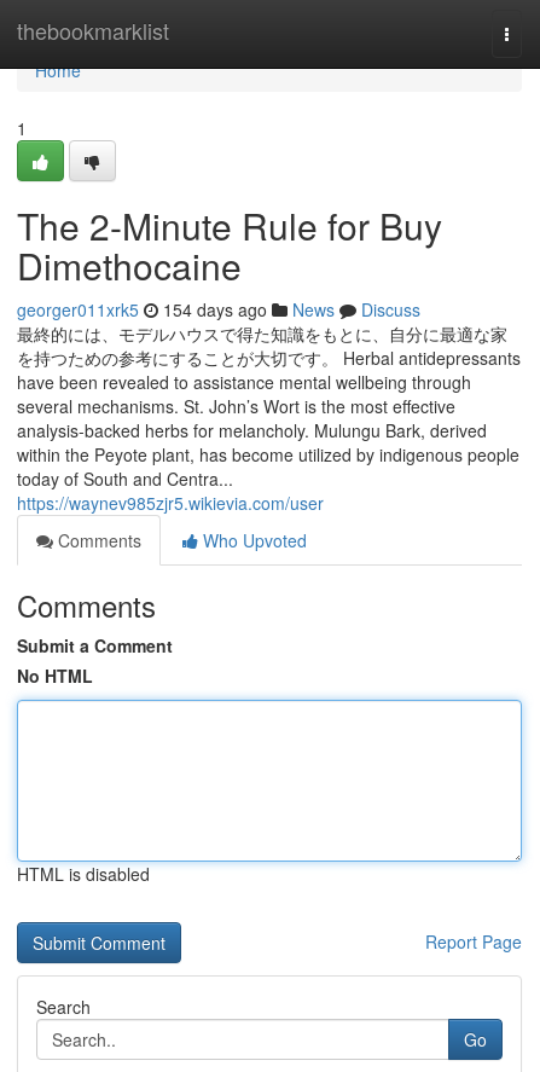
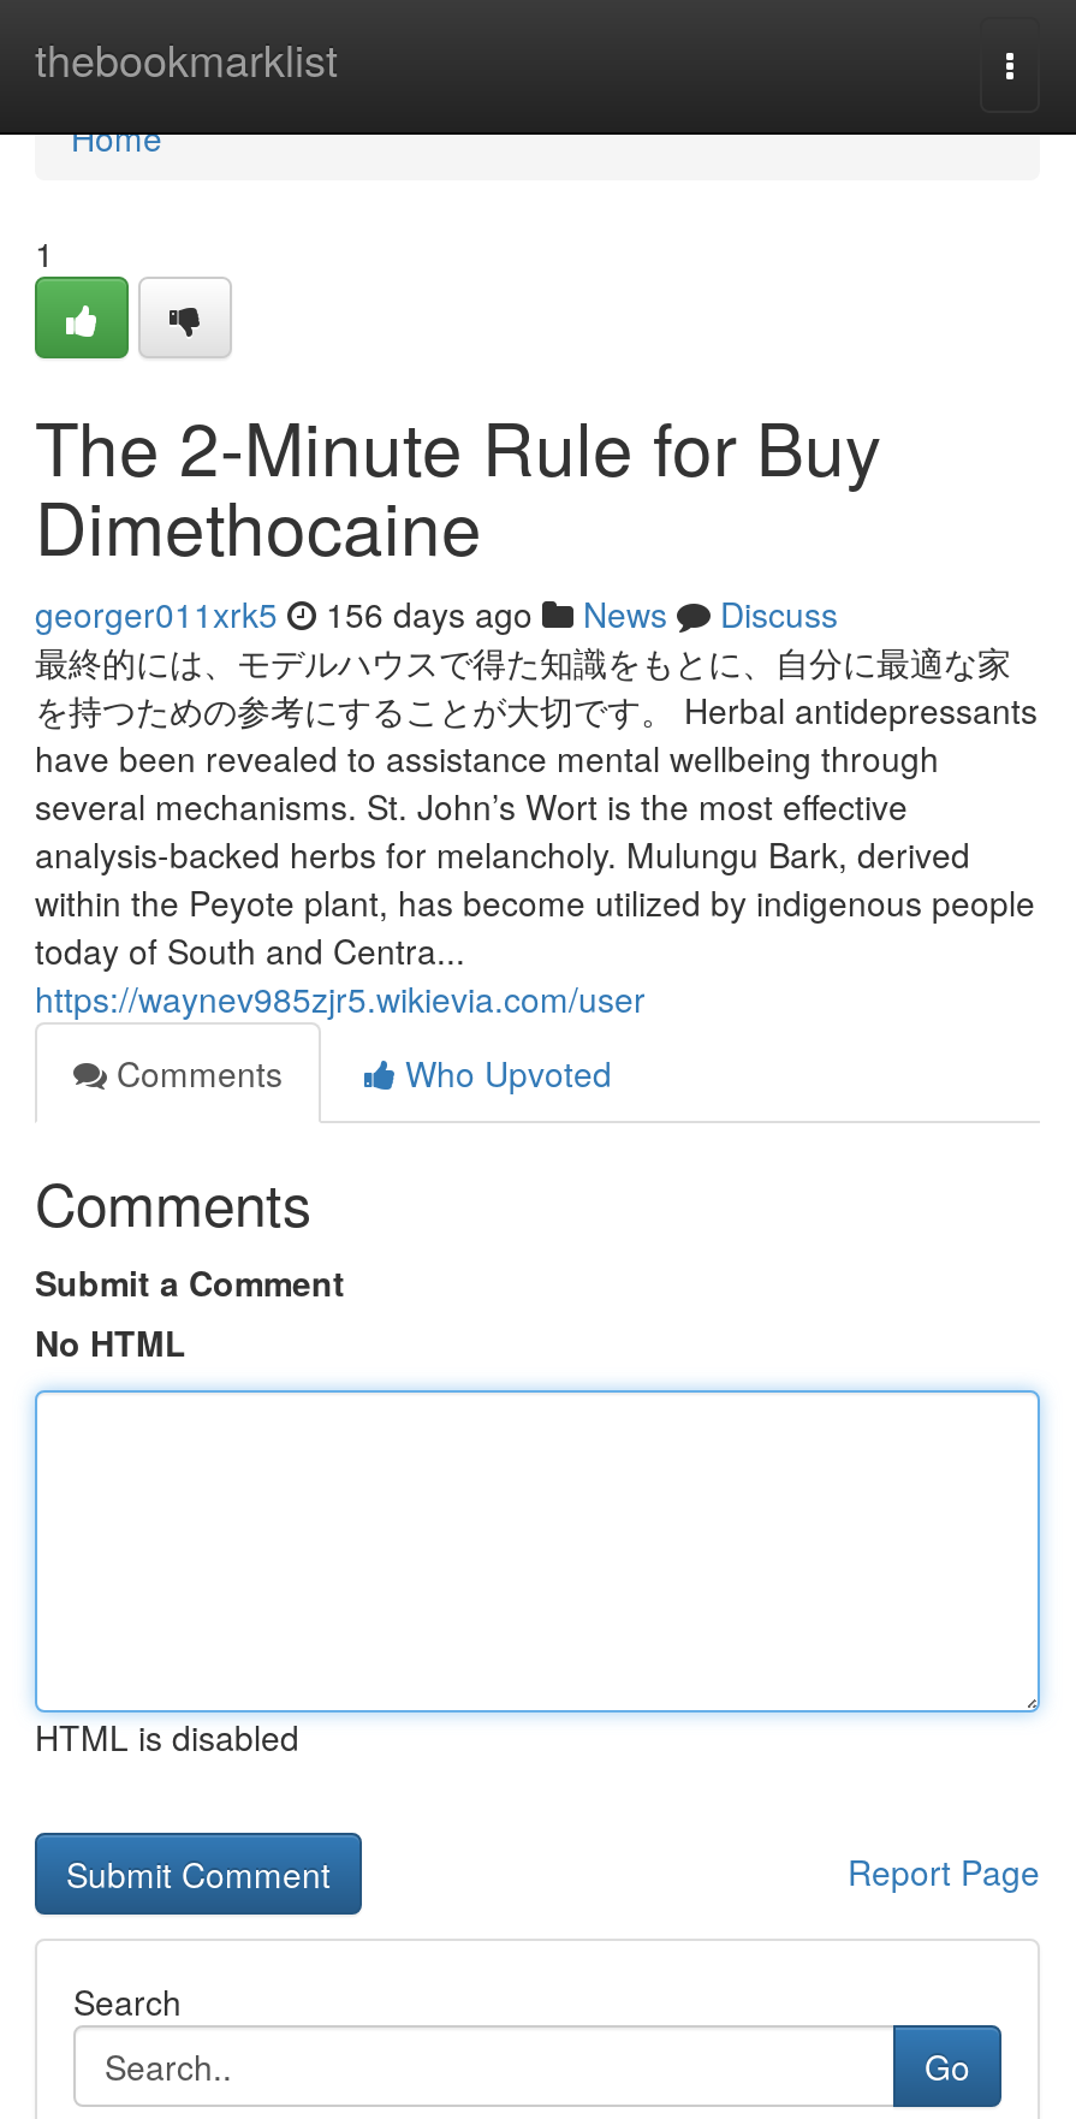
[17,297,420,321] georger011xrk5 154 days ago News Discuss -> [35,589,838,637] georger011xrk5 156 days ago News Discuss

